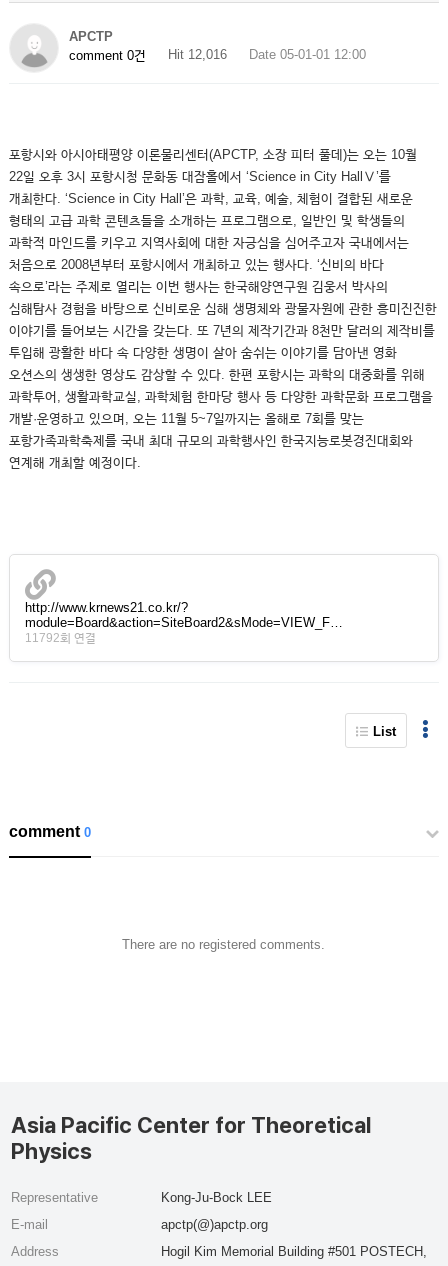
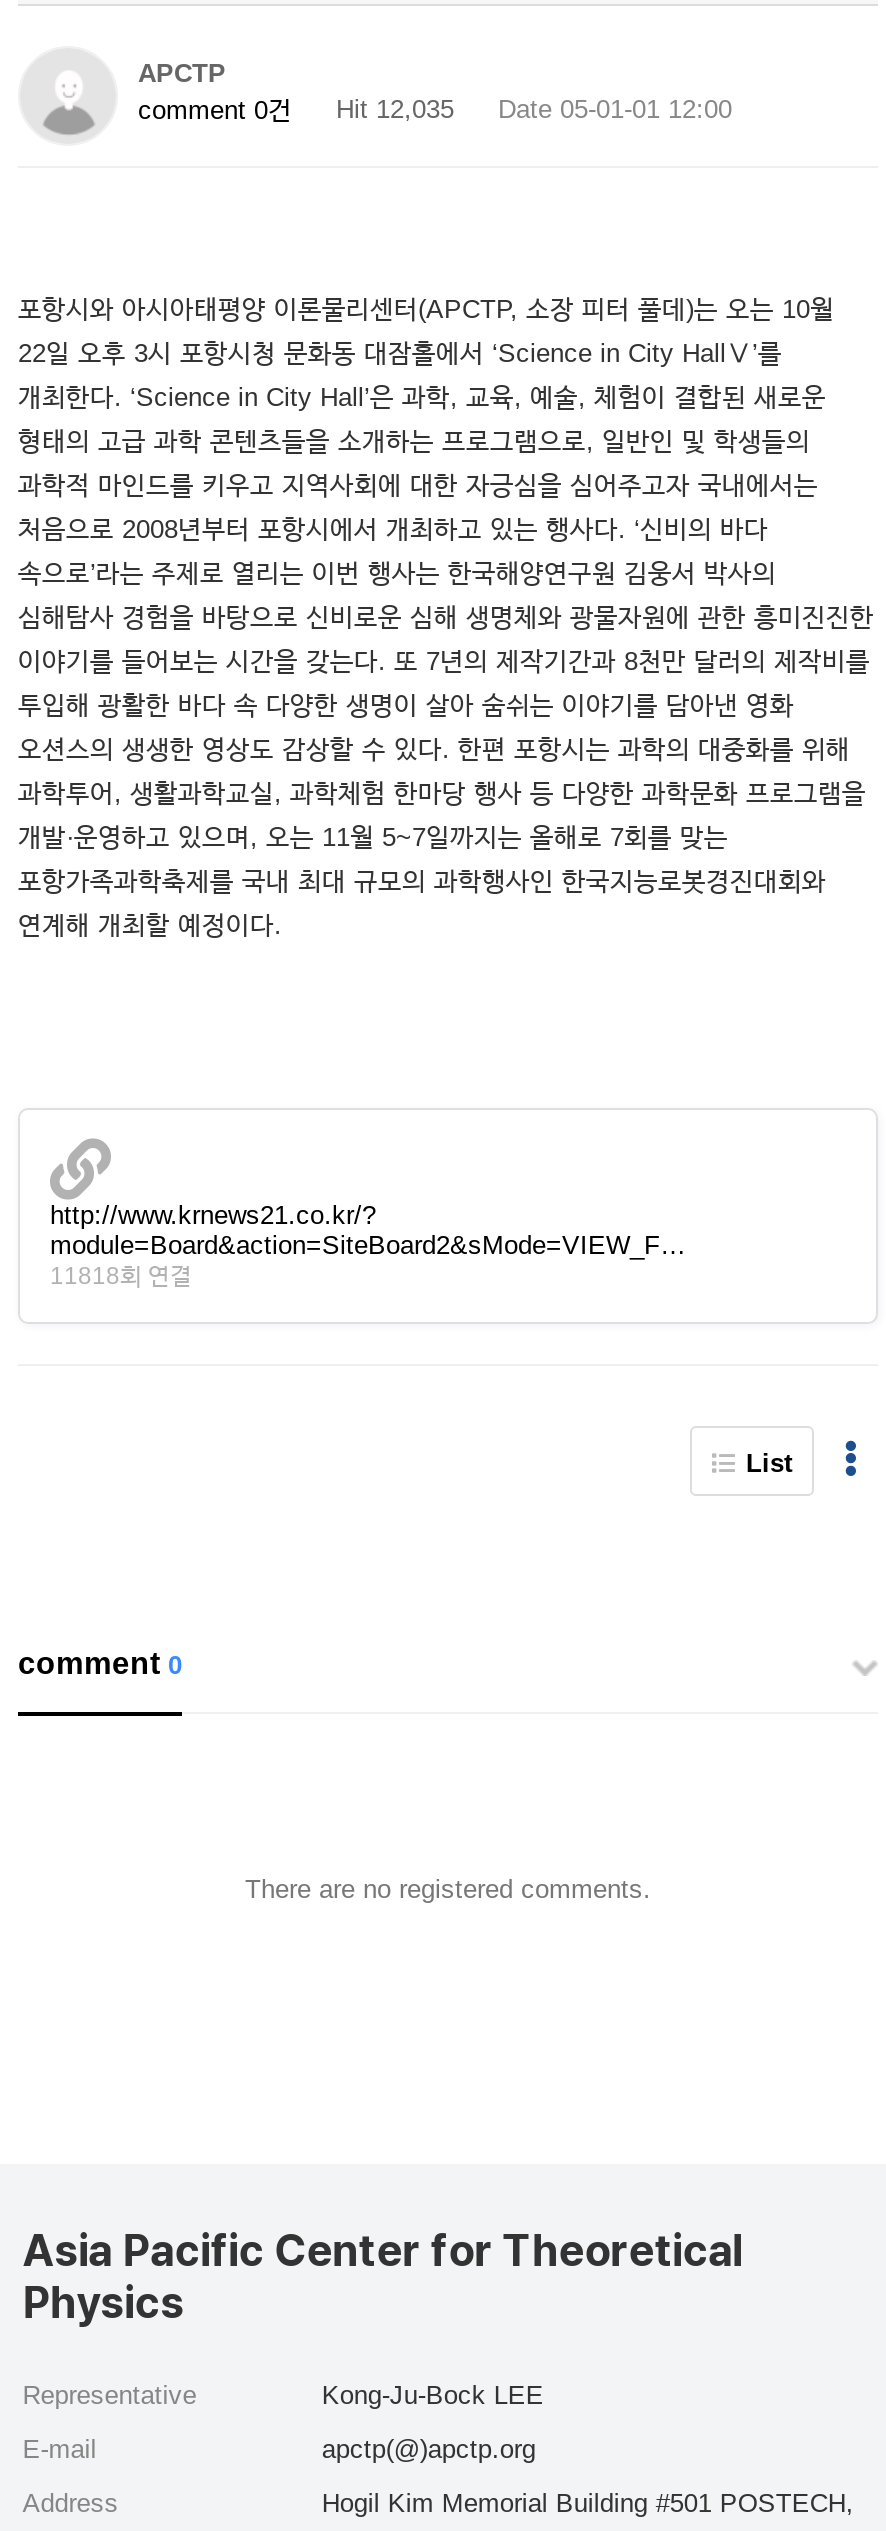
[69,47,366,63] comment 0건 Hit 12,016 Date 05-01-01 12:00 -> [138,94,732,125] comment 0건 Hit 12,035 Date 05-01-01 12:00
[25,631,96,645] 11792회 연결 -> [50,1262,192,1290] 11818회 연결

